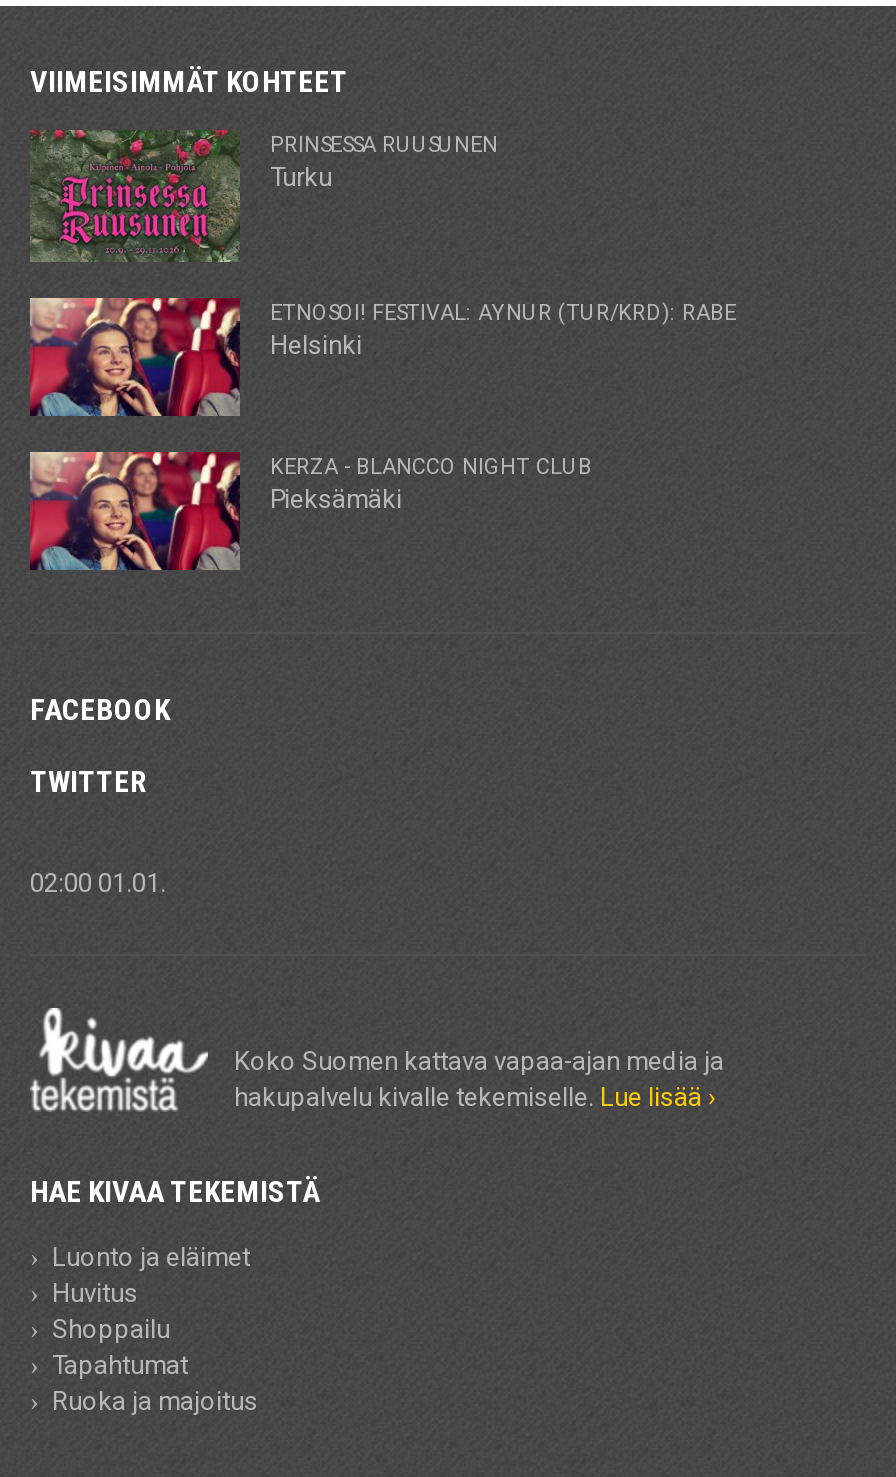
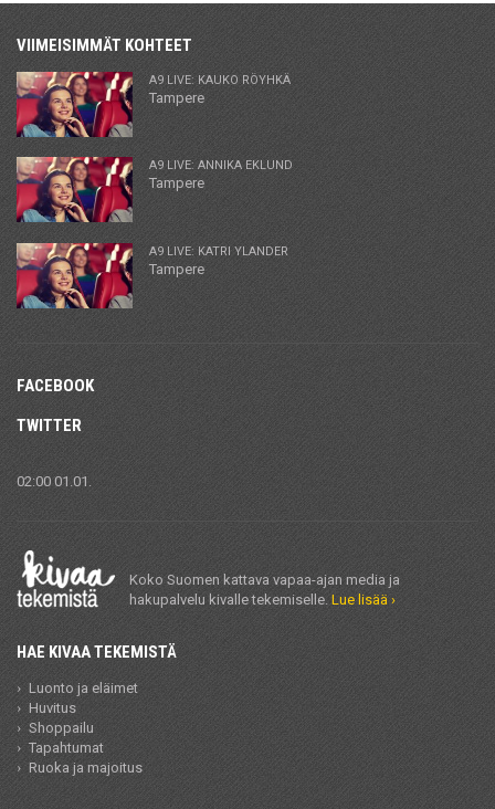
[30,130,498,262] [image] | PRINSESSA RUUSUNEN | Turku -> [15,71,291,138] [image] | A9 LIVE: KAUKO RÖYHKÄ | Tampere
[270,300,736,360] ETNOSOI! FESTIVAL: AYNUR (TUR/KRD): RABE | Helsinki -> [149,158,293,192] A9 LIVE: ANNIKA EKLUND | Tampere
[270,454,592,514] KERZA - BLANCCO NIGHT CLUB | Pieksämäki -> [149,244,288,277] A9 LIVE: KATRI YLANDER | Tampere

